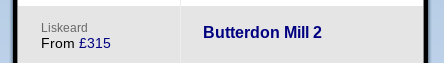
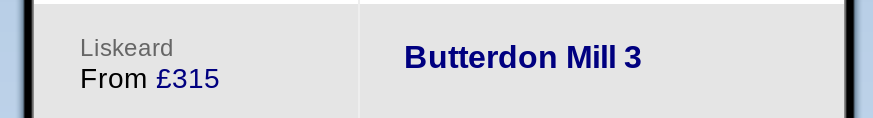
[203,24,322,41] Butterdon Mill 2 -> [404,41,642,75] Butterdon Mill 3

